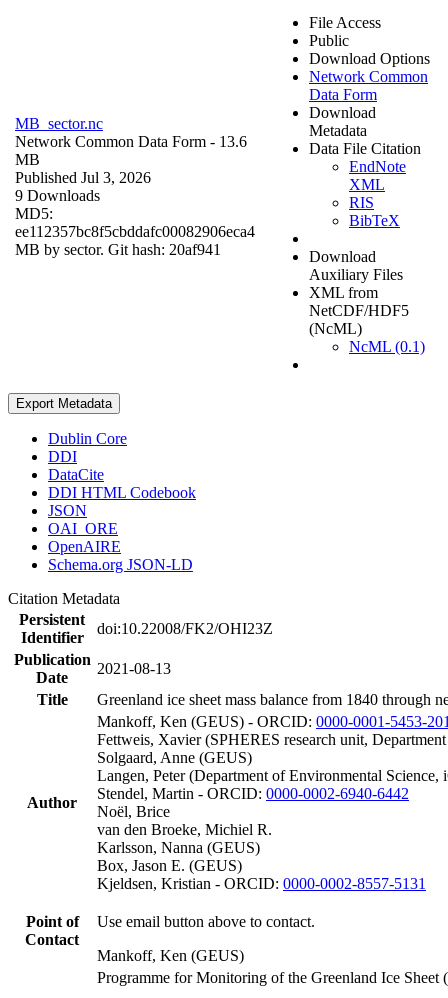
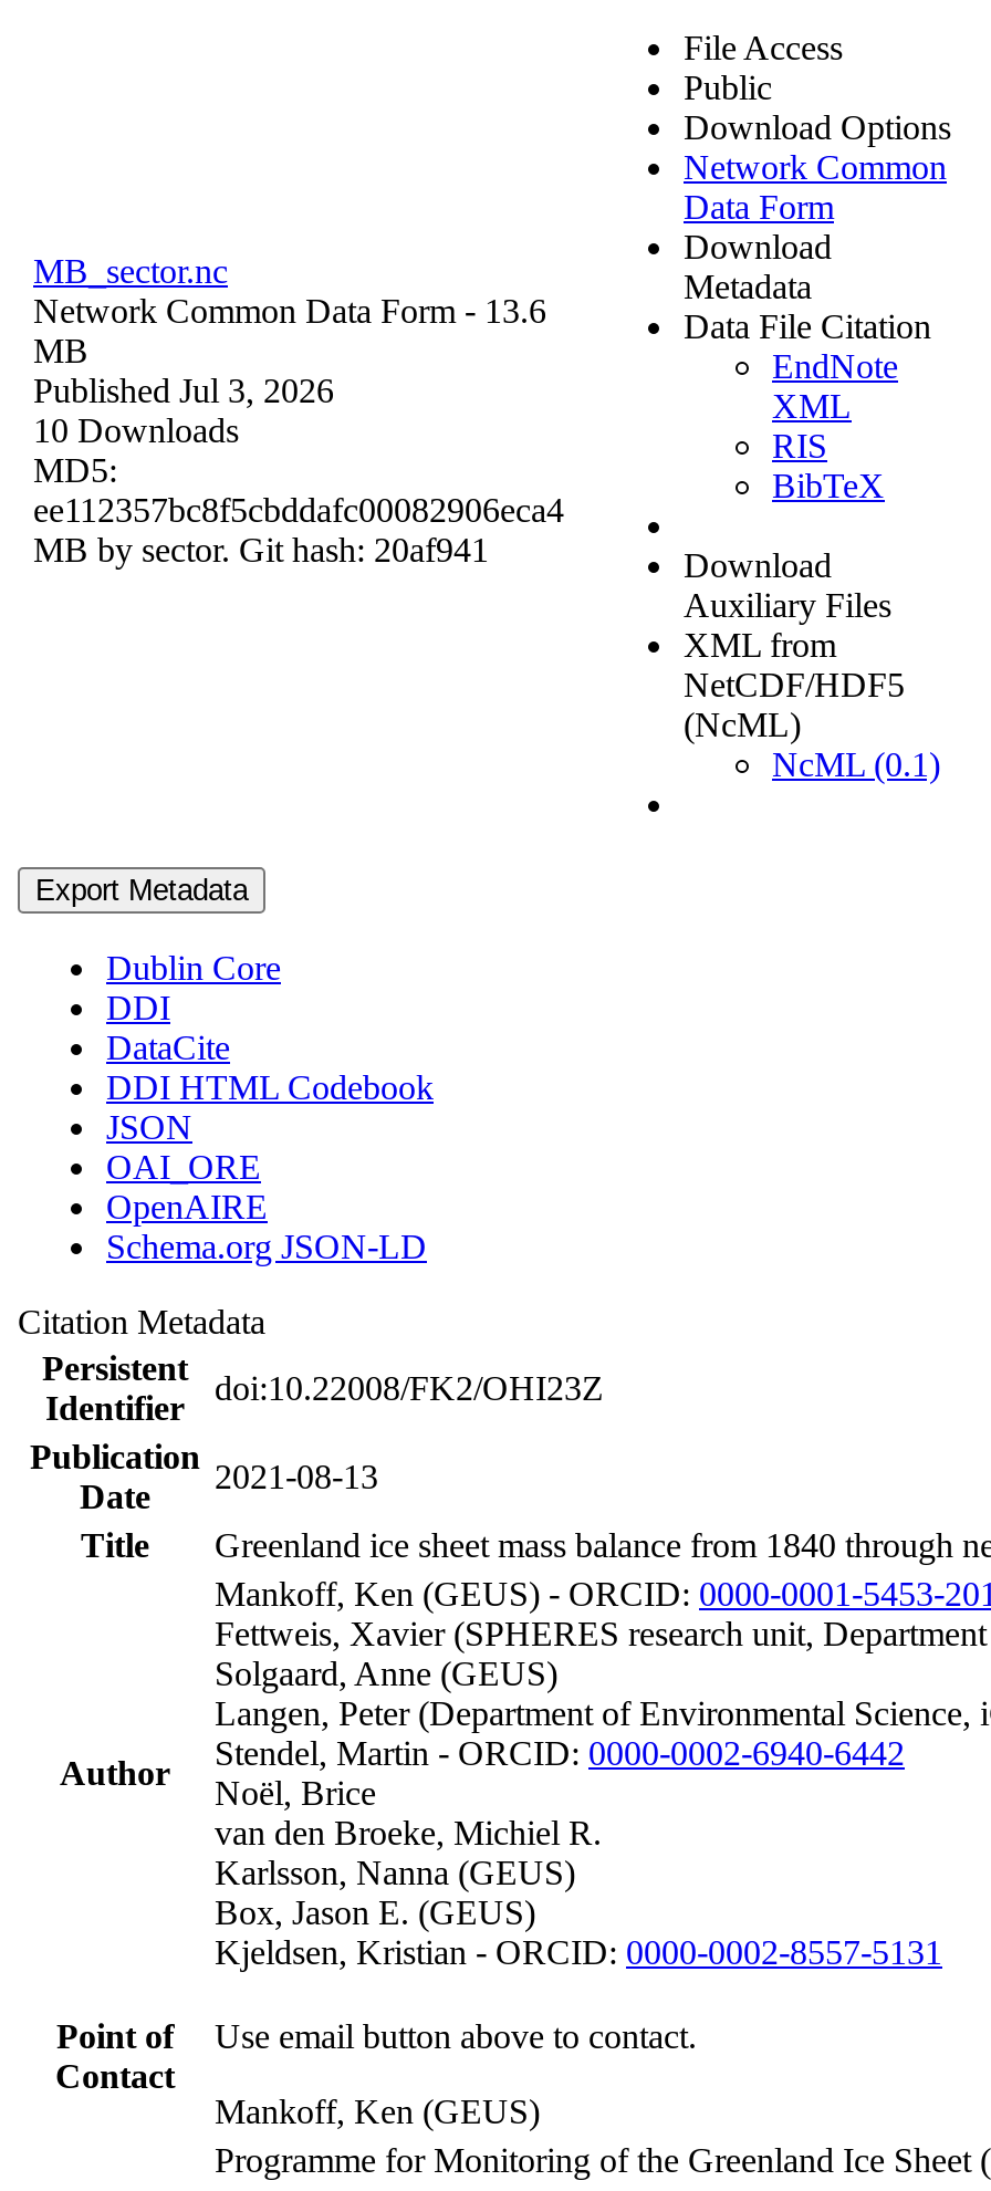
[15,187,100,204] 9 Downloads -> [33,411,239,448] 10 Downloads

